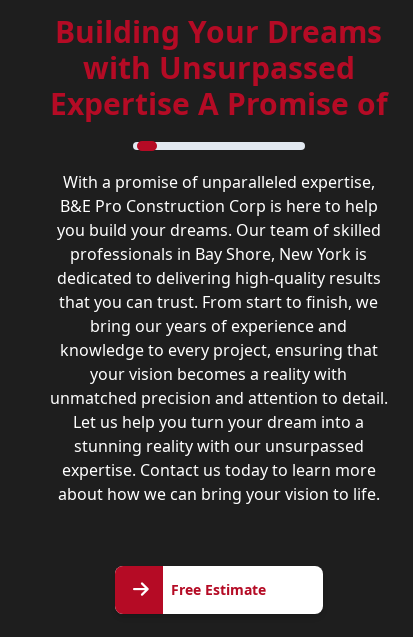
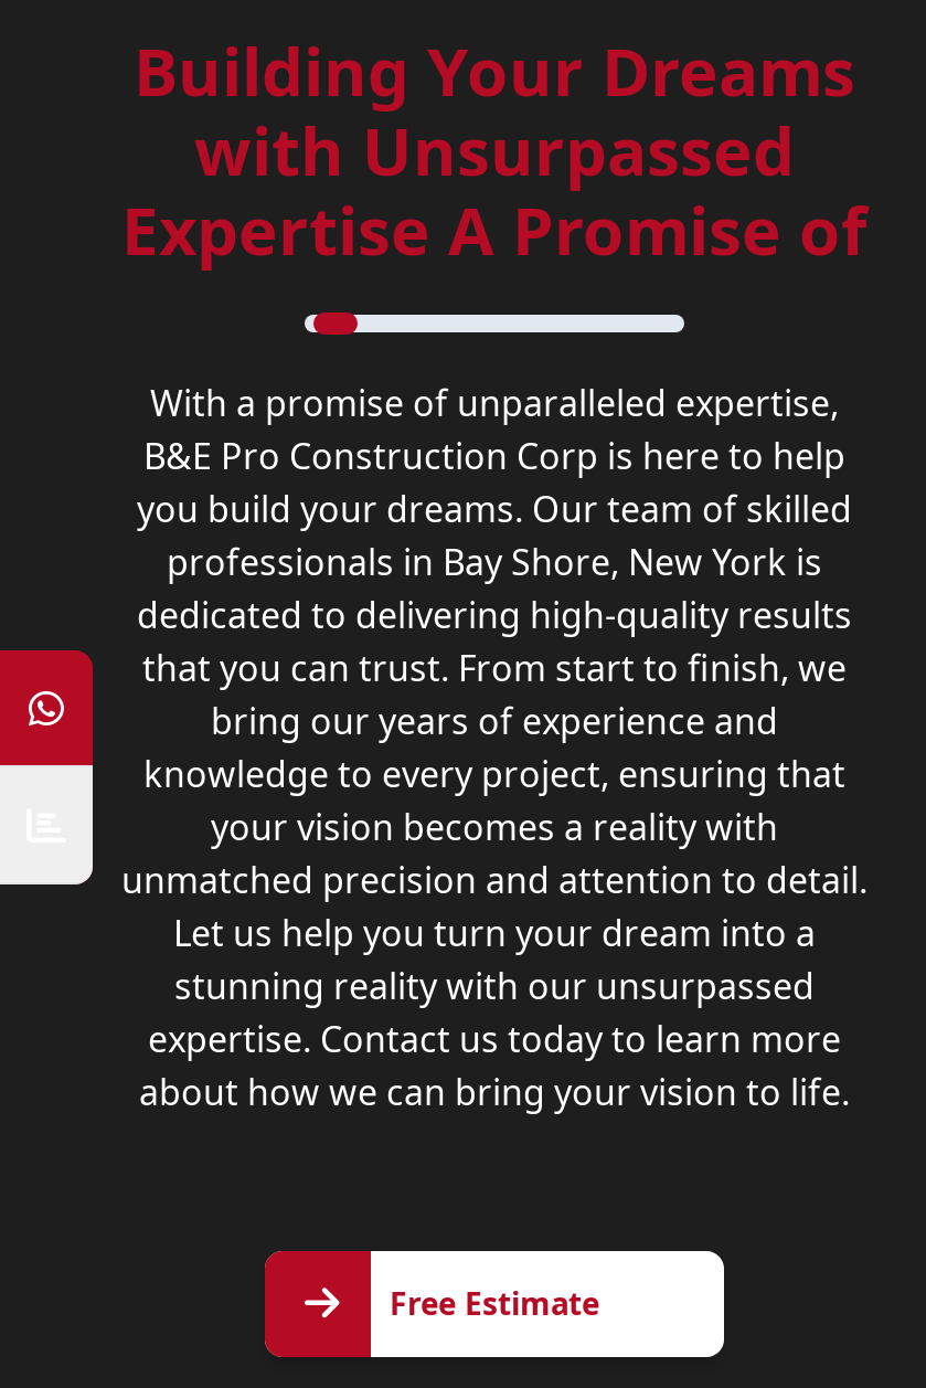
none -> [7,648,95,887] [image]

